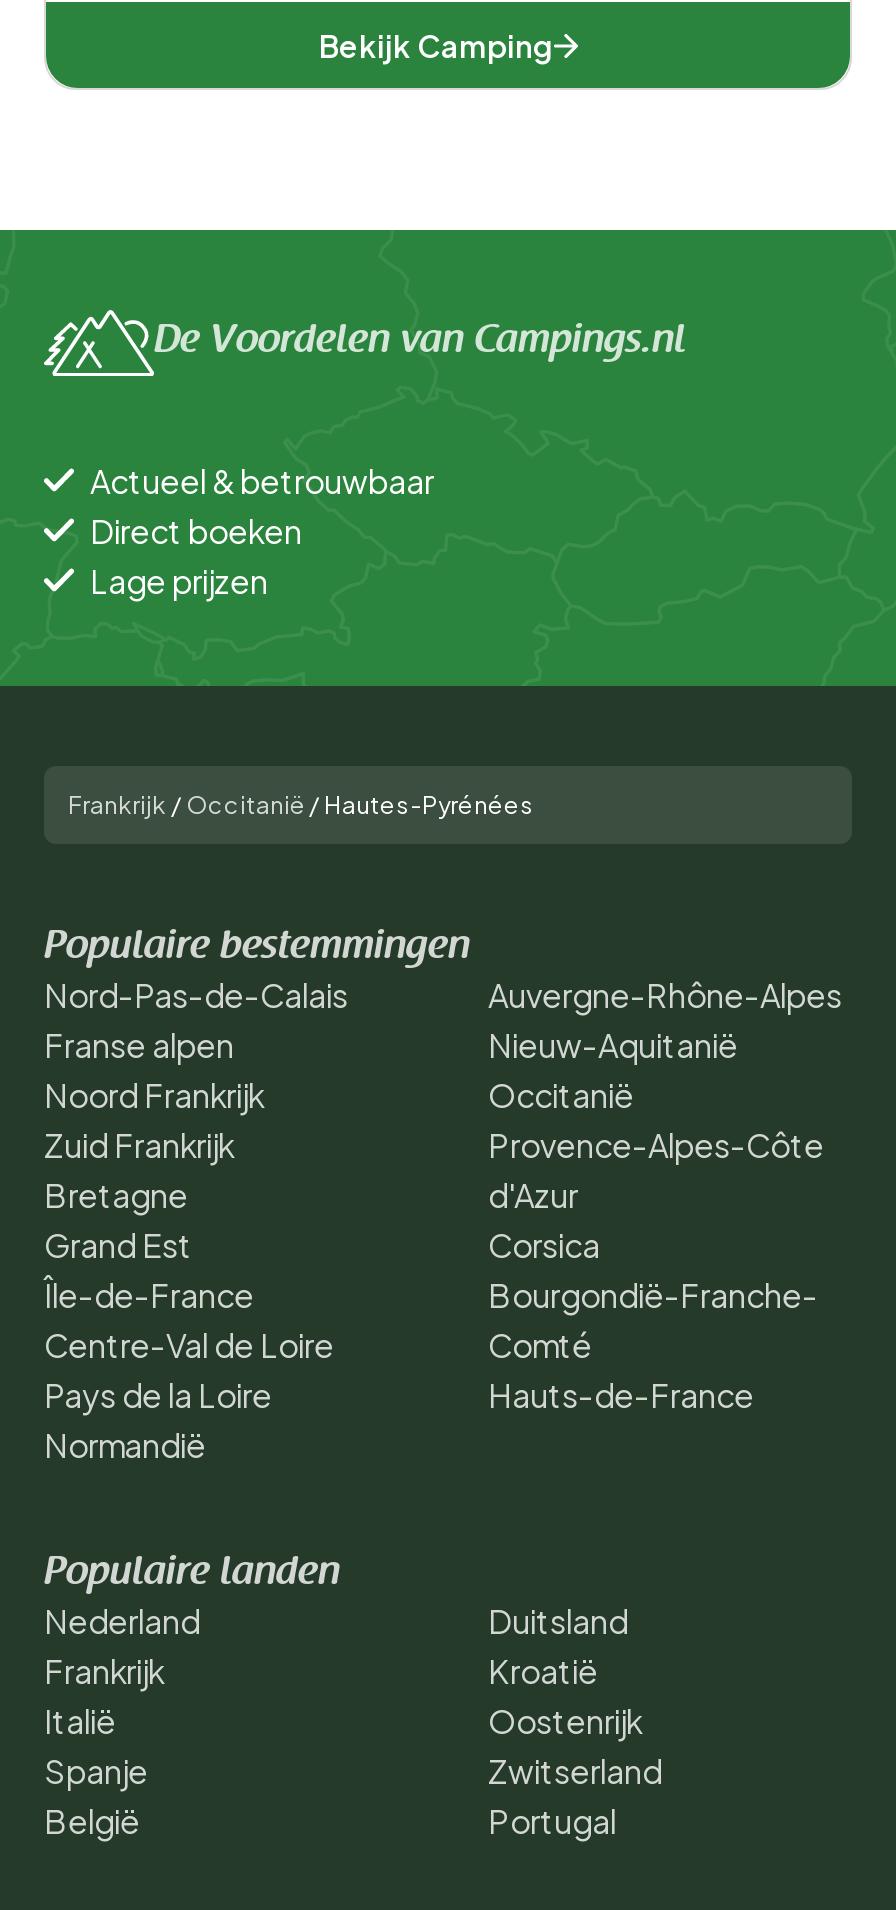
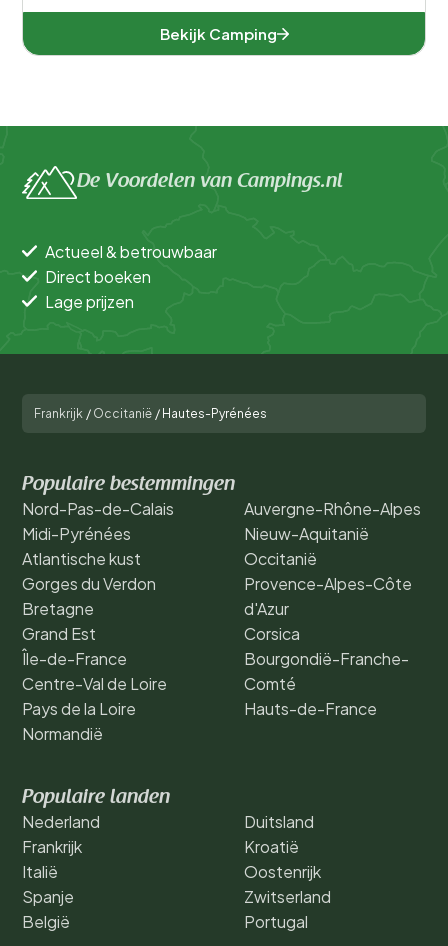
[44,1023,264,1165] Franse alpen | Noord Frankrijk | Zuid Frankrijk -> [22,523,156,594] Midi-Pyrénées | Atlantische kust | Gorges du Verdon

